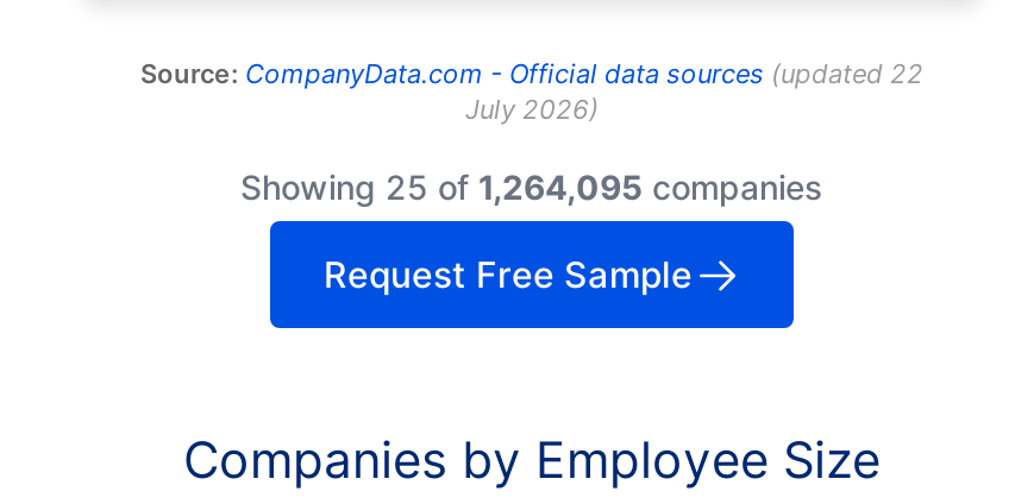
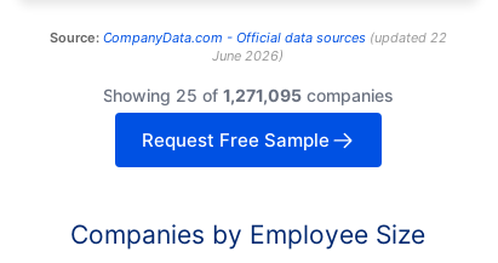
[465,93,599,126] July 2026) -> [213,47,284,64] June 2026)
[240,167,823,207] Showing 25 of 1,264,095 companies -> [102,85,394,106] Showing 25 of 1,271,095 companies

